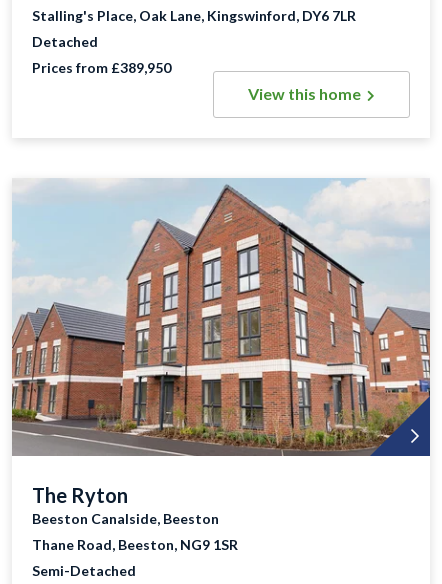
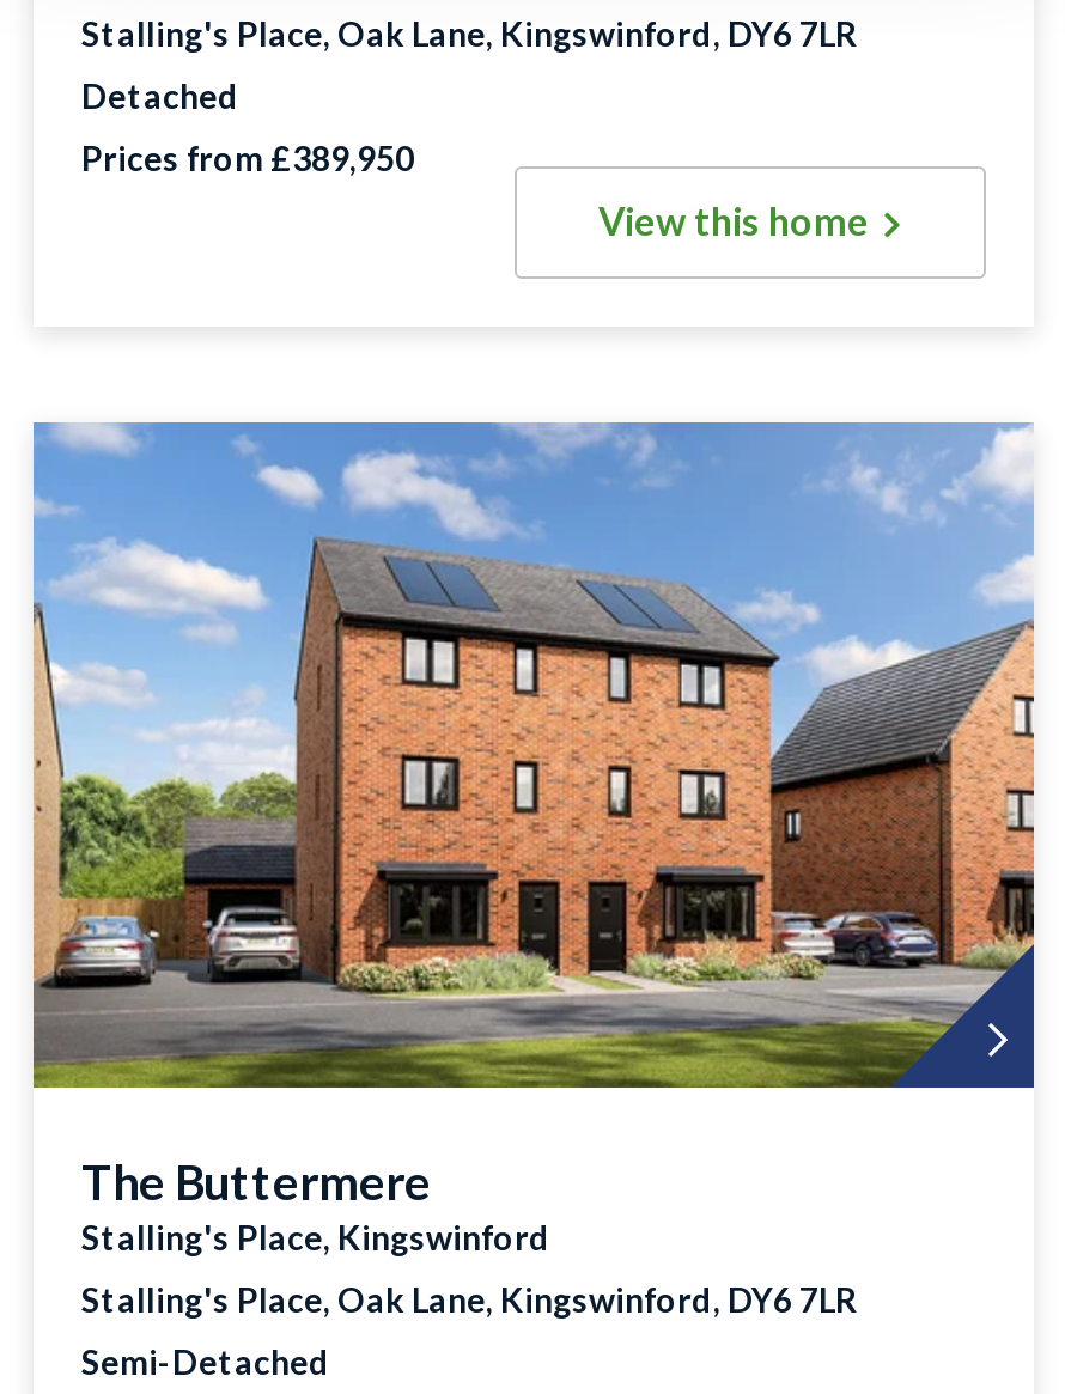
[11,178,431,527] [image] | The Ryton | Beeston Canalside, Beeston -> [31,421,1036,1259] [image] | The Buttermere | Stalling's Place, Kingswinford
[32,536,238,553] Thane Road, Beeston, NG9 1SR -> [81,1281,857,1321] Stalling's Place, Oak Lane, Kingswinford, DY6 7LR

